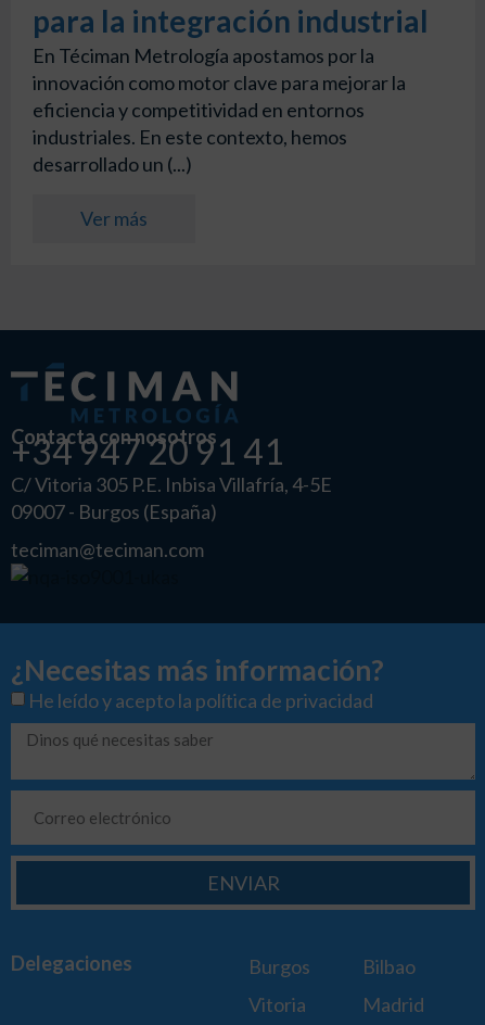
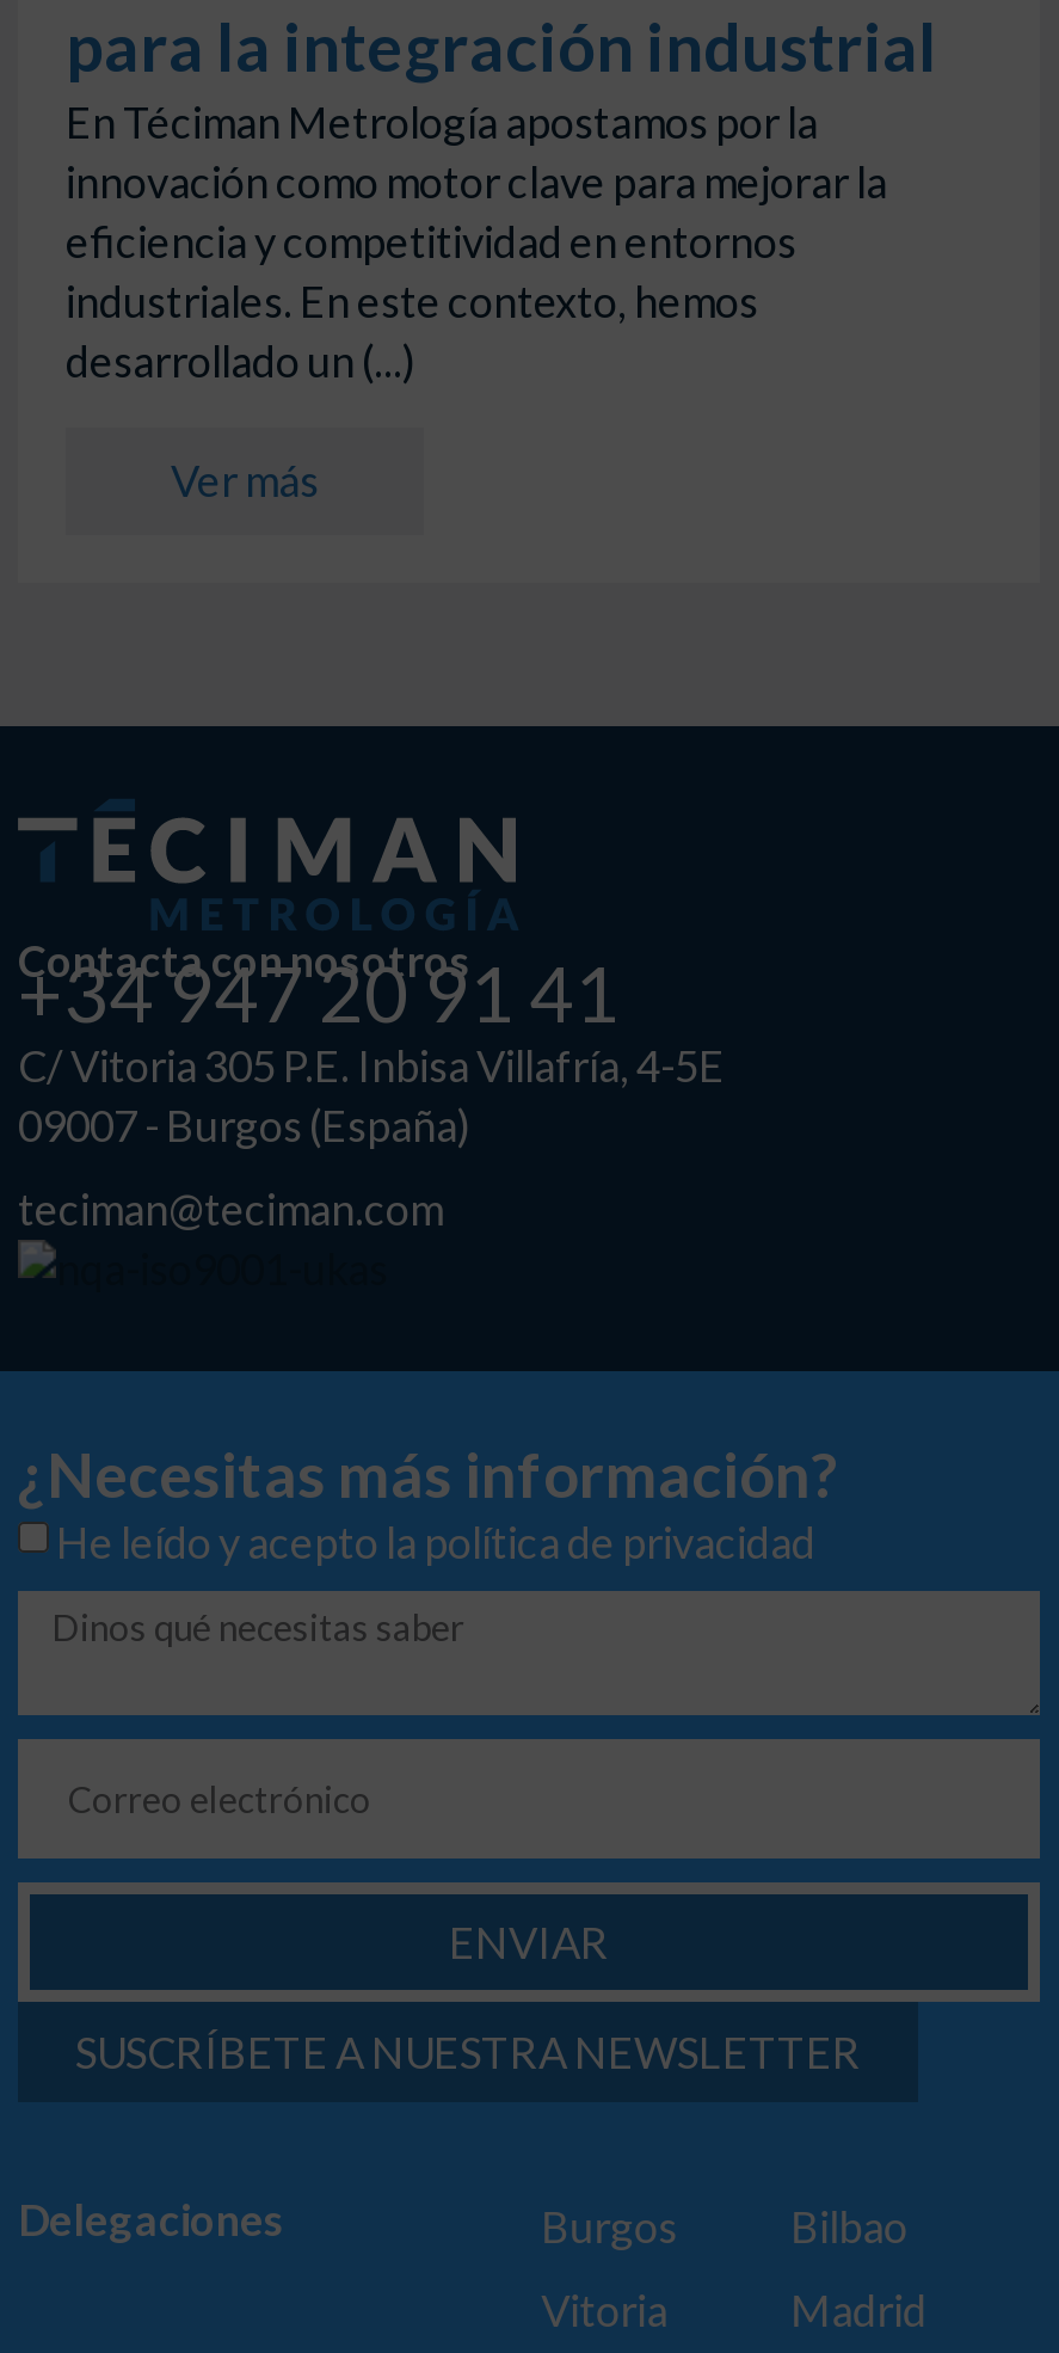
none -> [75,2027,861,2079] SUSCRÍBETE A NUESTRA NEWSLETTER

